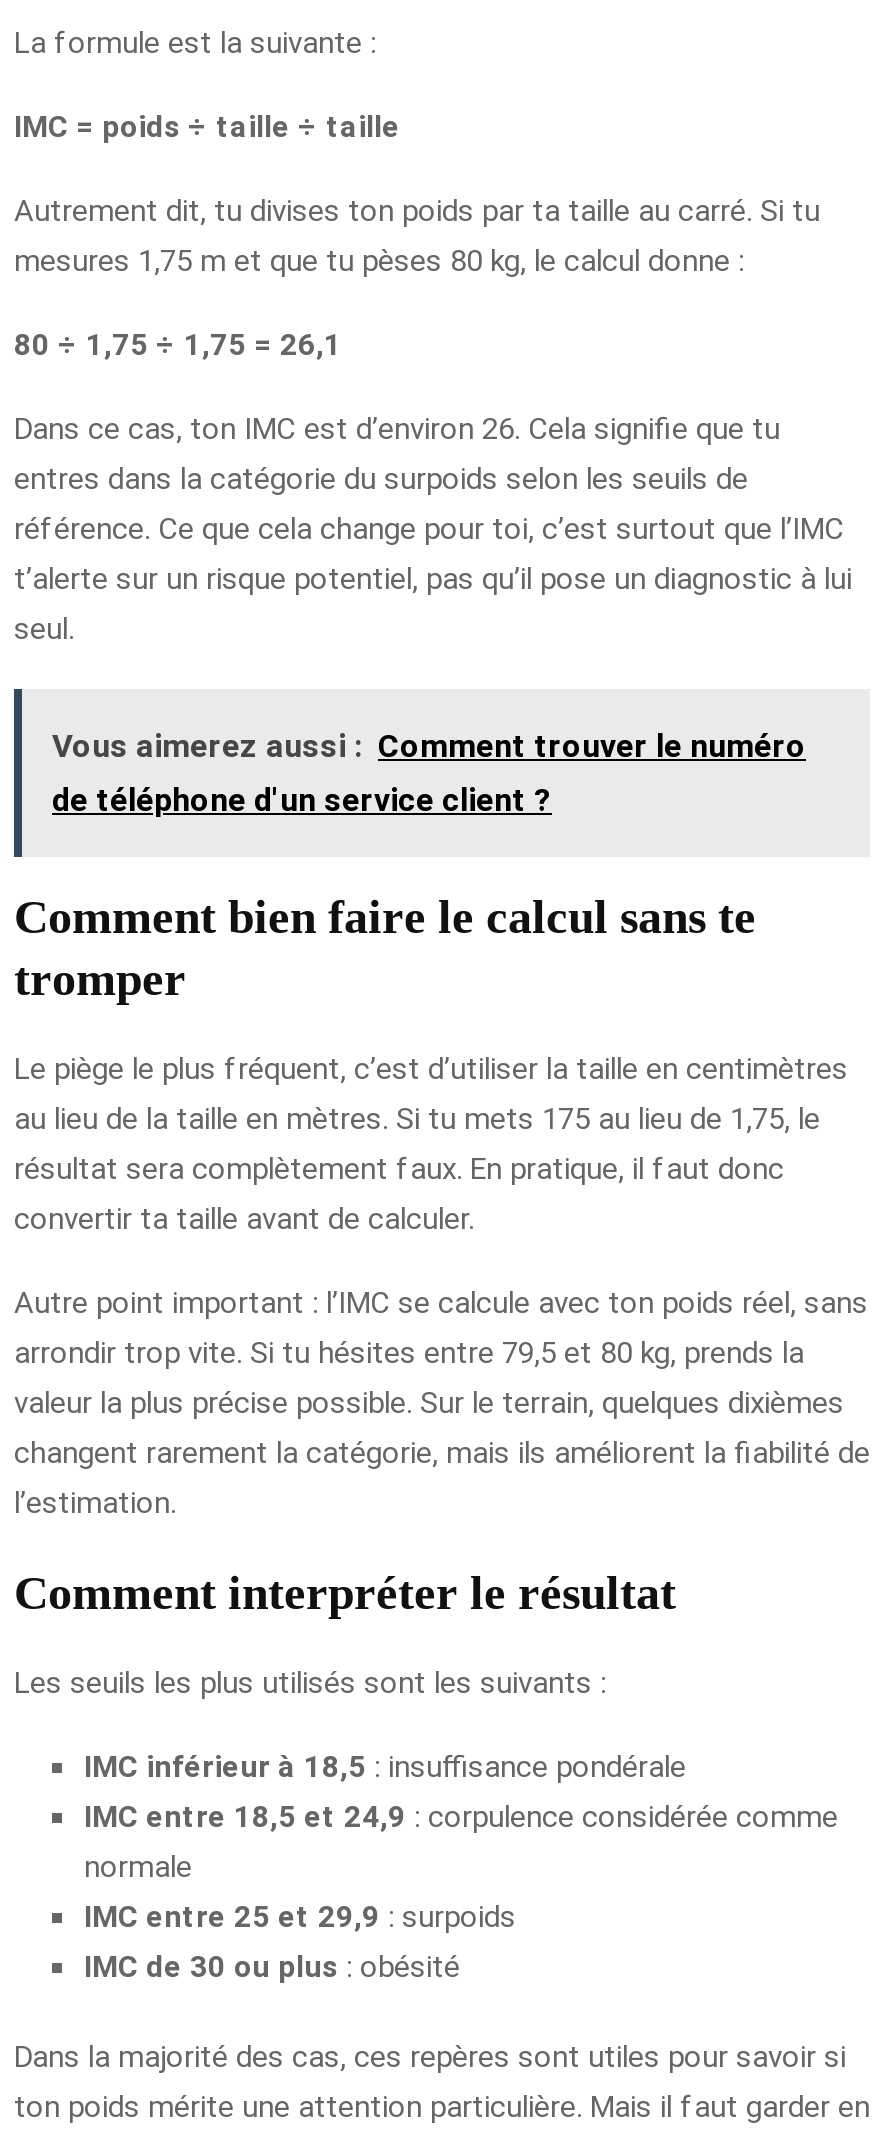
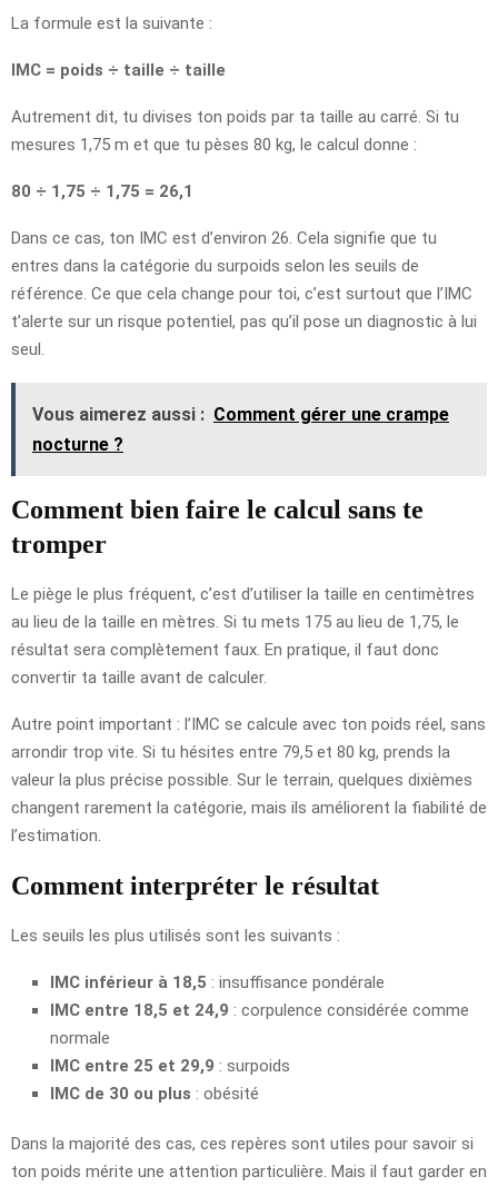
[52,726,806,818] Vous aimerez aussi : Comment trouver le numéro | de téléphone d'un service client ? -> [32,403,449,454] Vous aimerez aussi : Comment gérer une crampe | nocturne ?

